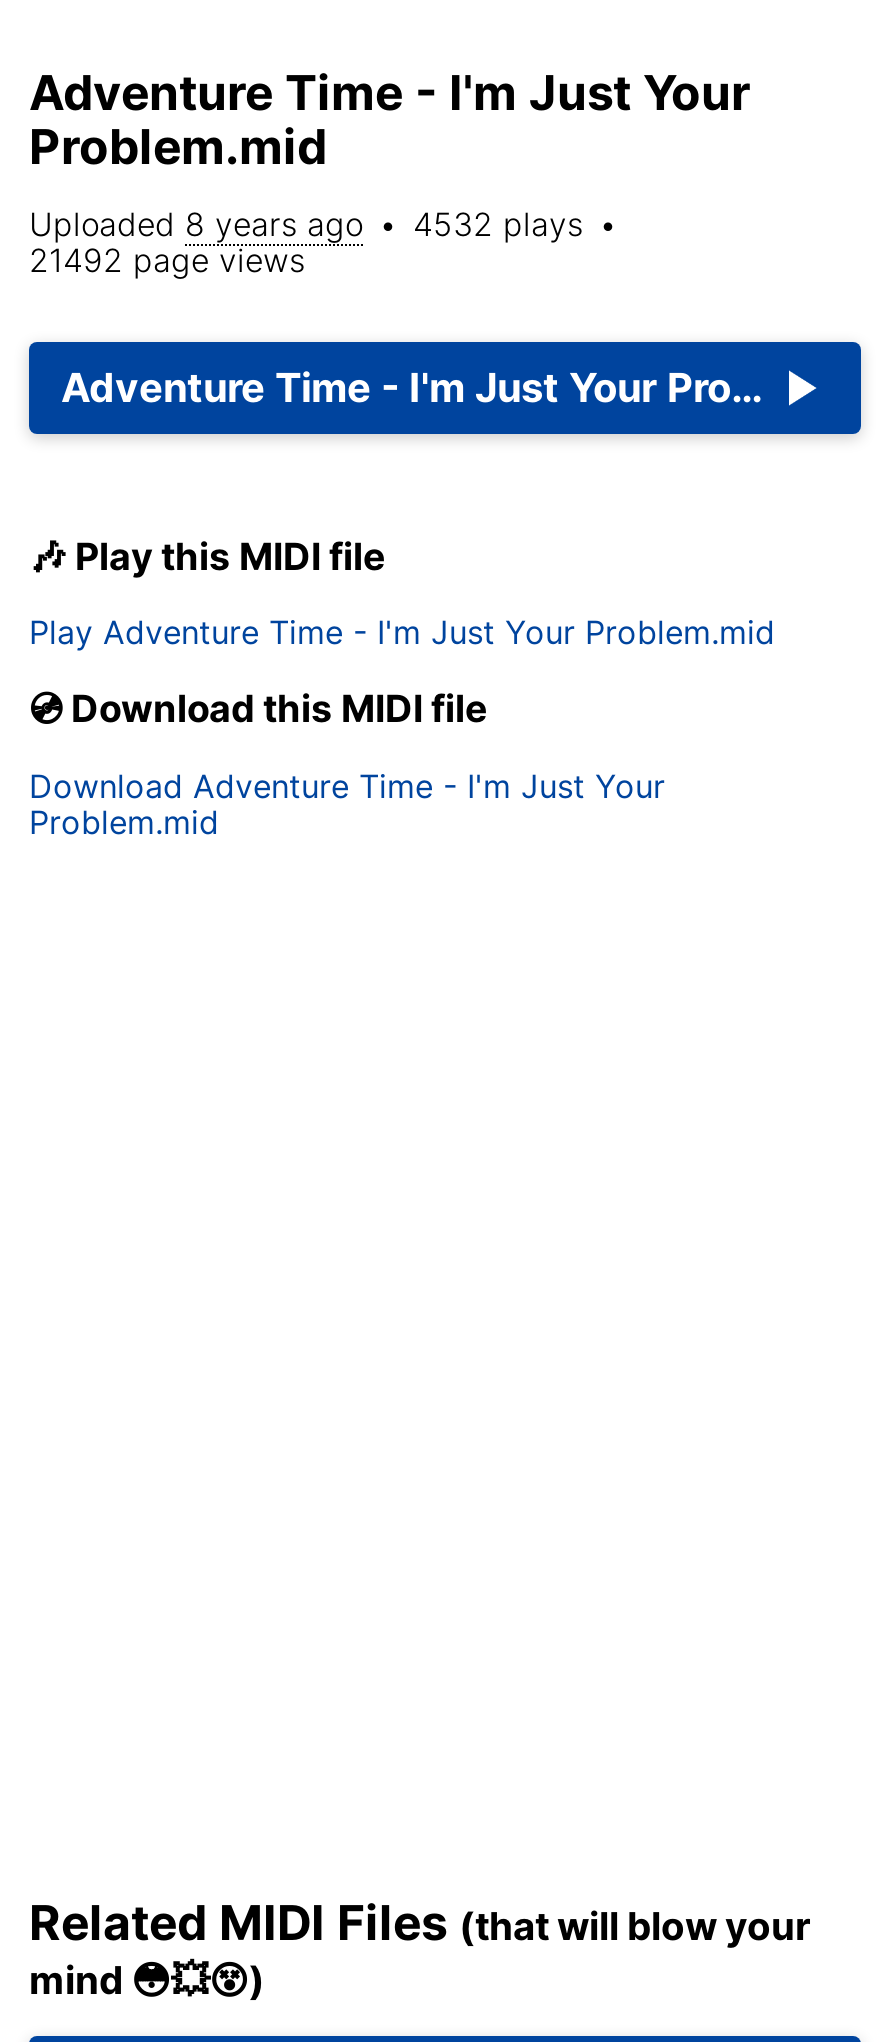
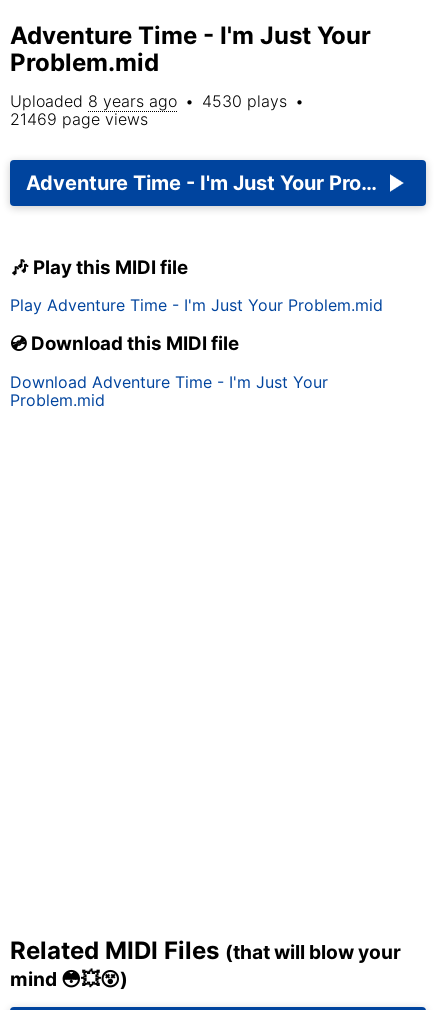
[29,204,617,244] Uploaded 8 years ago • 4532 plays • -> [10,91,304,111] Uploaded 8 years ago • 4530 plays •
[29,240,305,280] 21492 page views -> [10,109,148,129] 21469 page views

